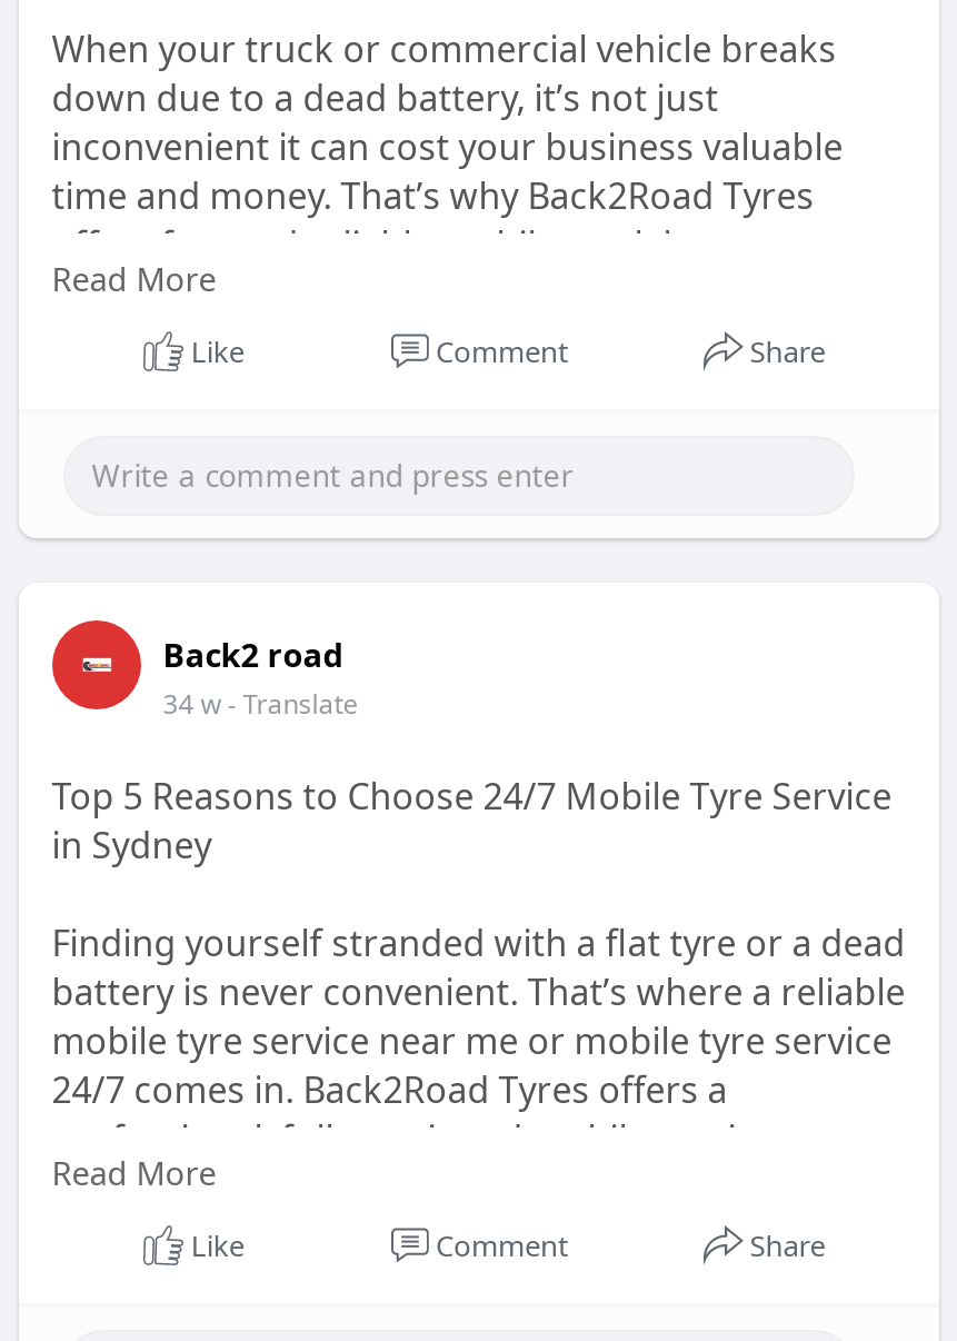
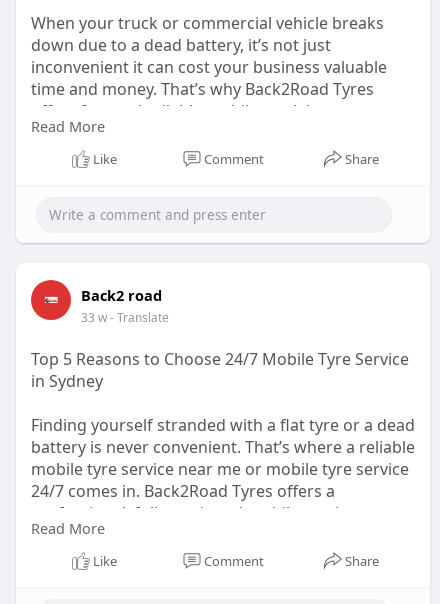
[163,685,358,723] 34 w - Translate -> [81,309,169,326] 33 w - Translate

